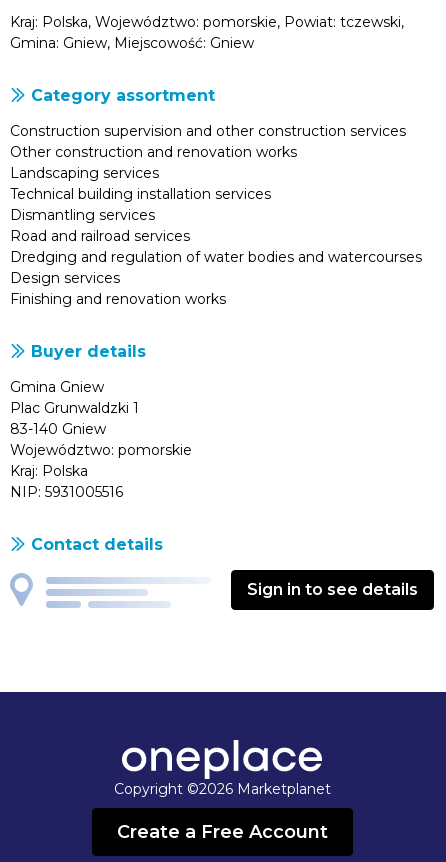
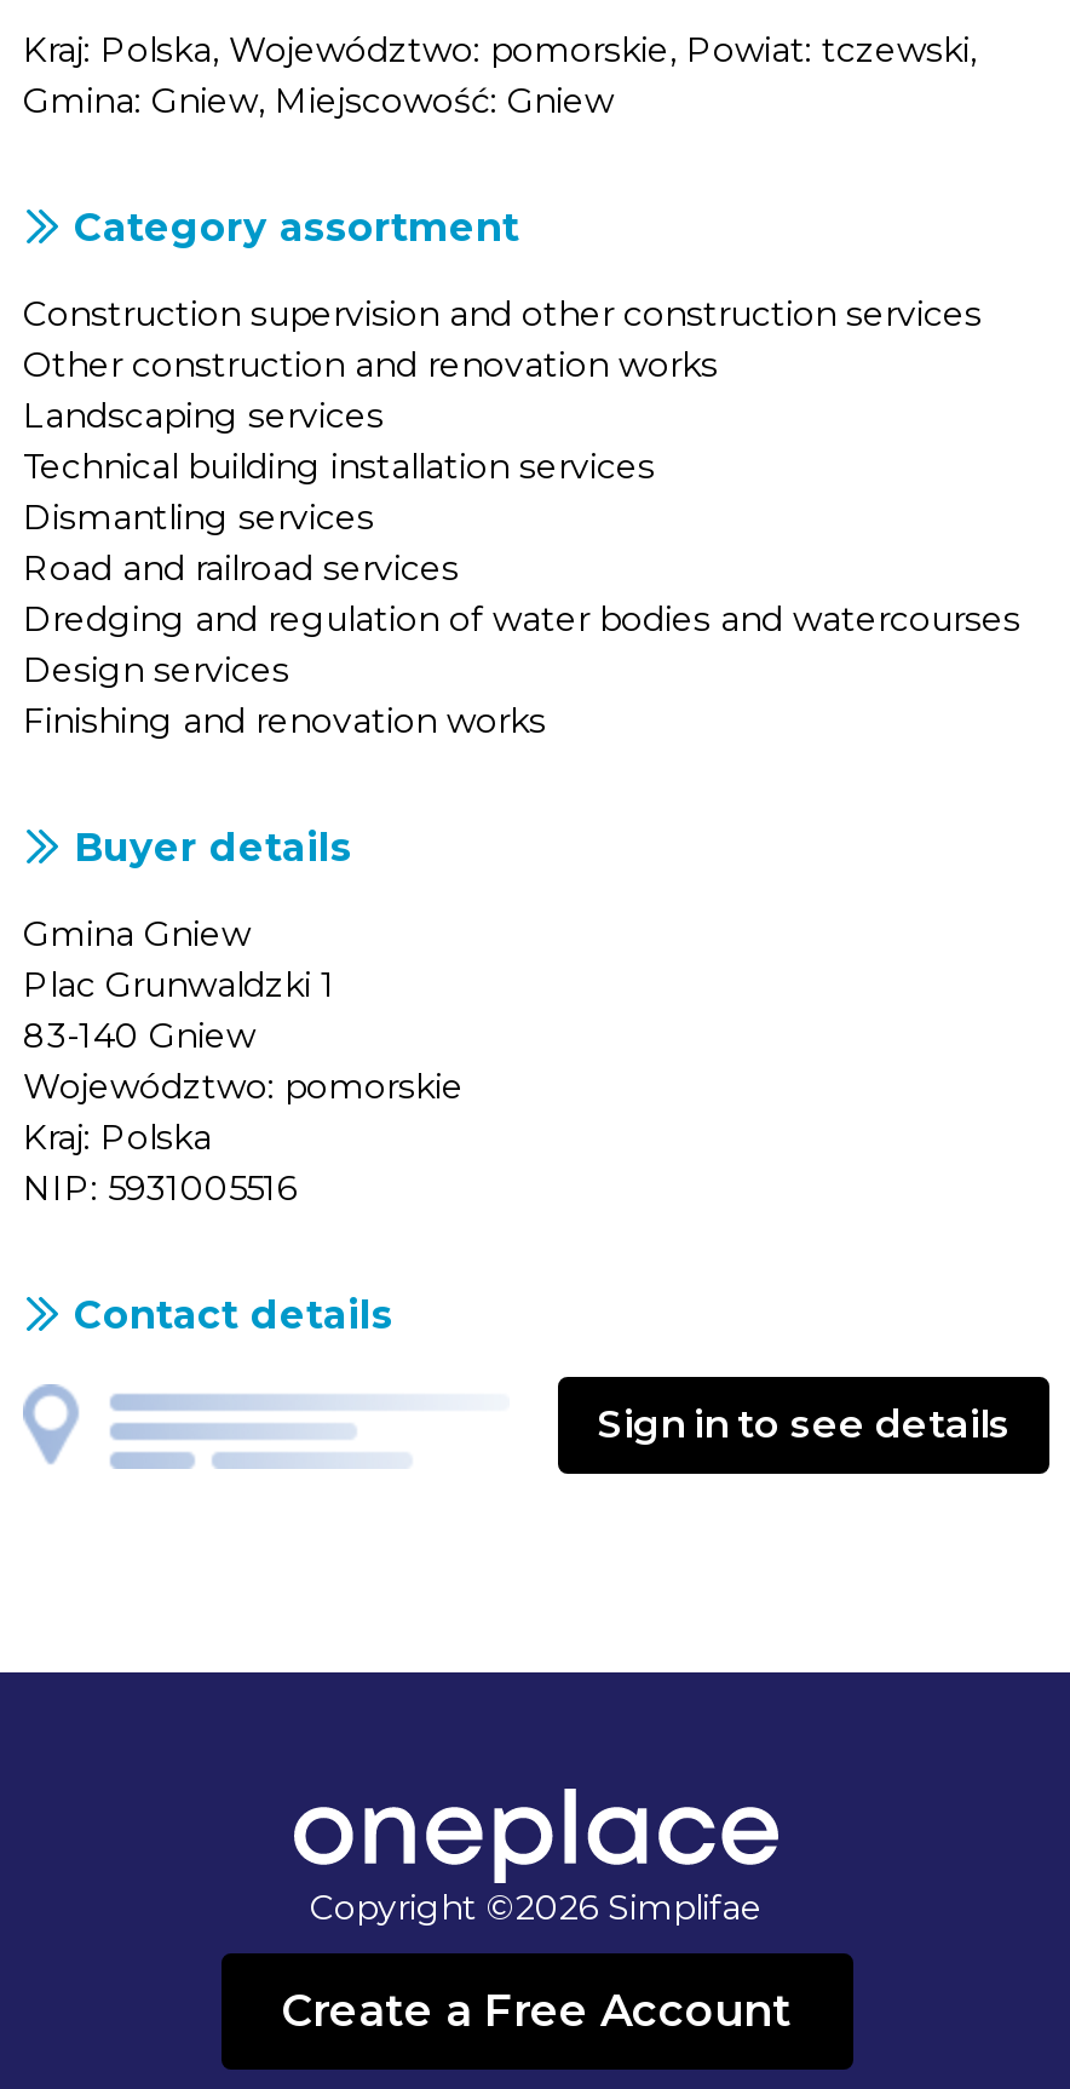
[113,780,330,798] Copyright ©2026 Marketplanet -> [310,1886,763,1929] Copyright ©2026 Simplifae

